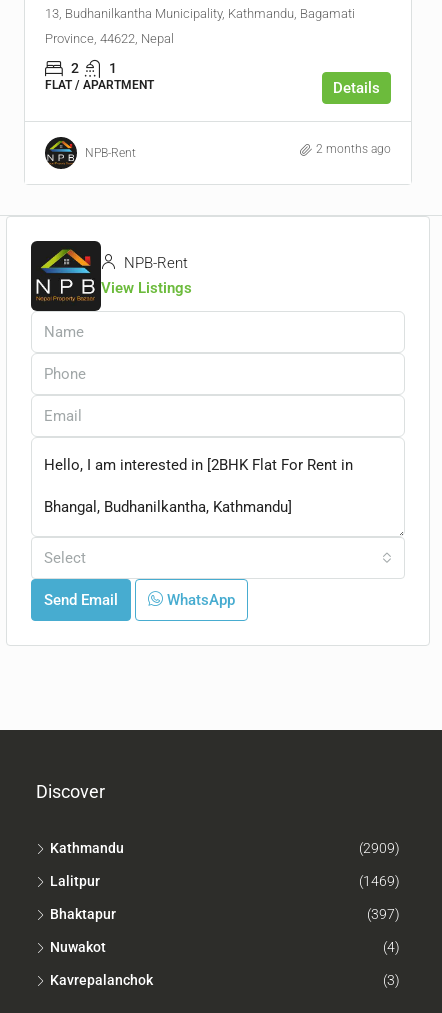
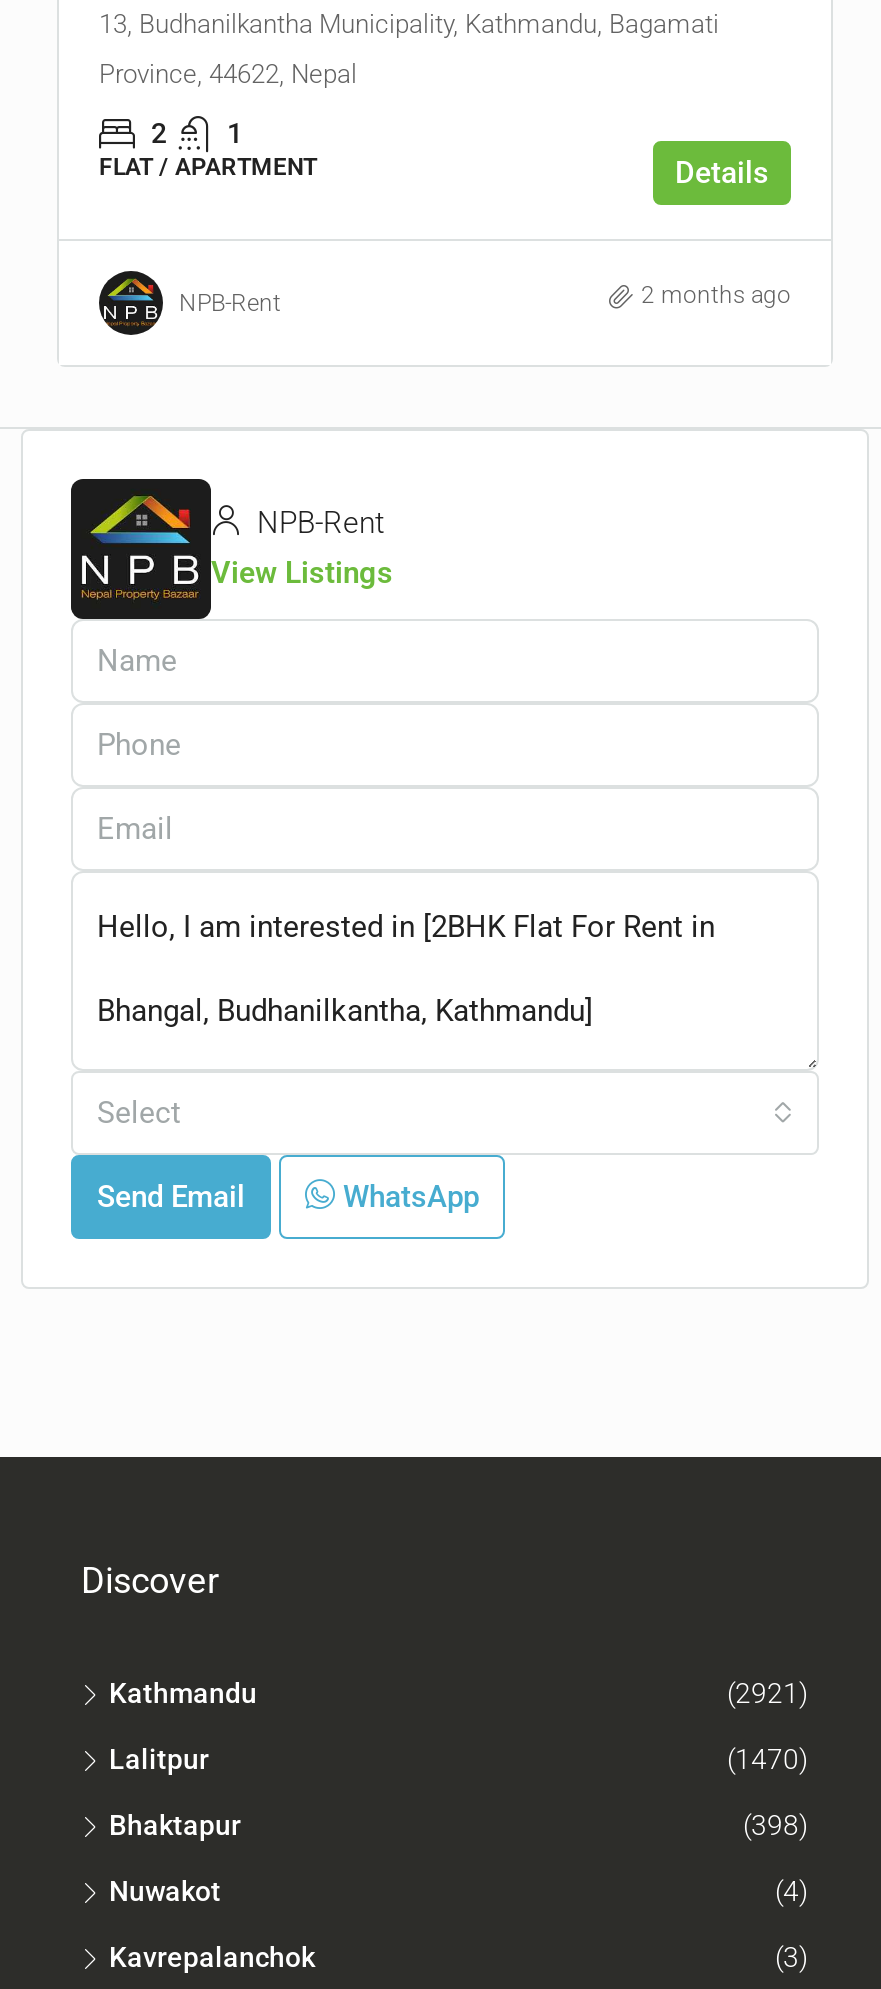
[359,840,400,856] (2909) -> [727,1678,809,1710] (2921)
[359,873,400,889] (1469) -> [727,1744,809,1776] (1470)
[367,906,400,922] (397) -> [743,1810,809,1842] (398)

